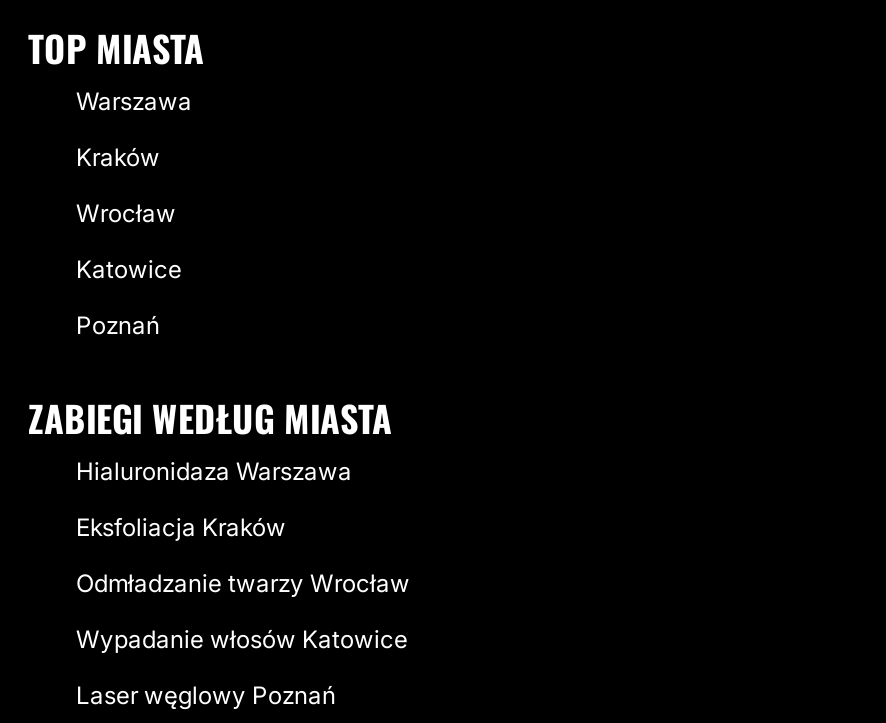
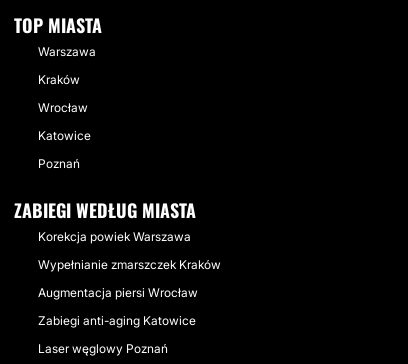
[76,456,352,486] Hialuronidaza Warszawa -> [38,229,191,244] Korekcja powiek Warszawa
[76,512,286,542] Eksfoliacja Kraków -> [38,257,221,272] Wypełnianie zmarszczek Kraków
[76,568,410,598] Odmładzanie twarzy Wrocław -> [38,285,198,300] Augmentacja piersi Wrocław
[76,624,408,654] Wypadanie włosów Katowice -> [38,313,196,328] Zabiegi anti-aging Katowice

